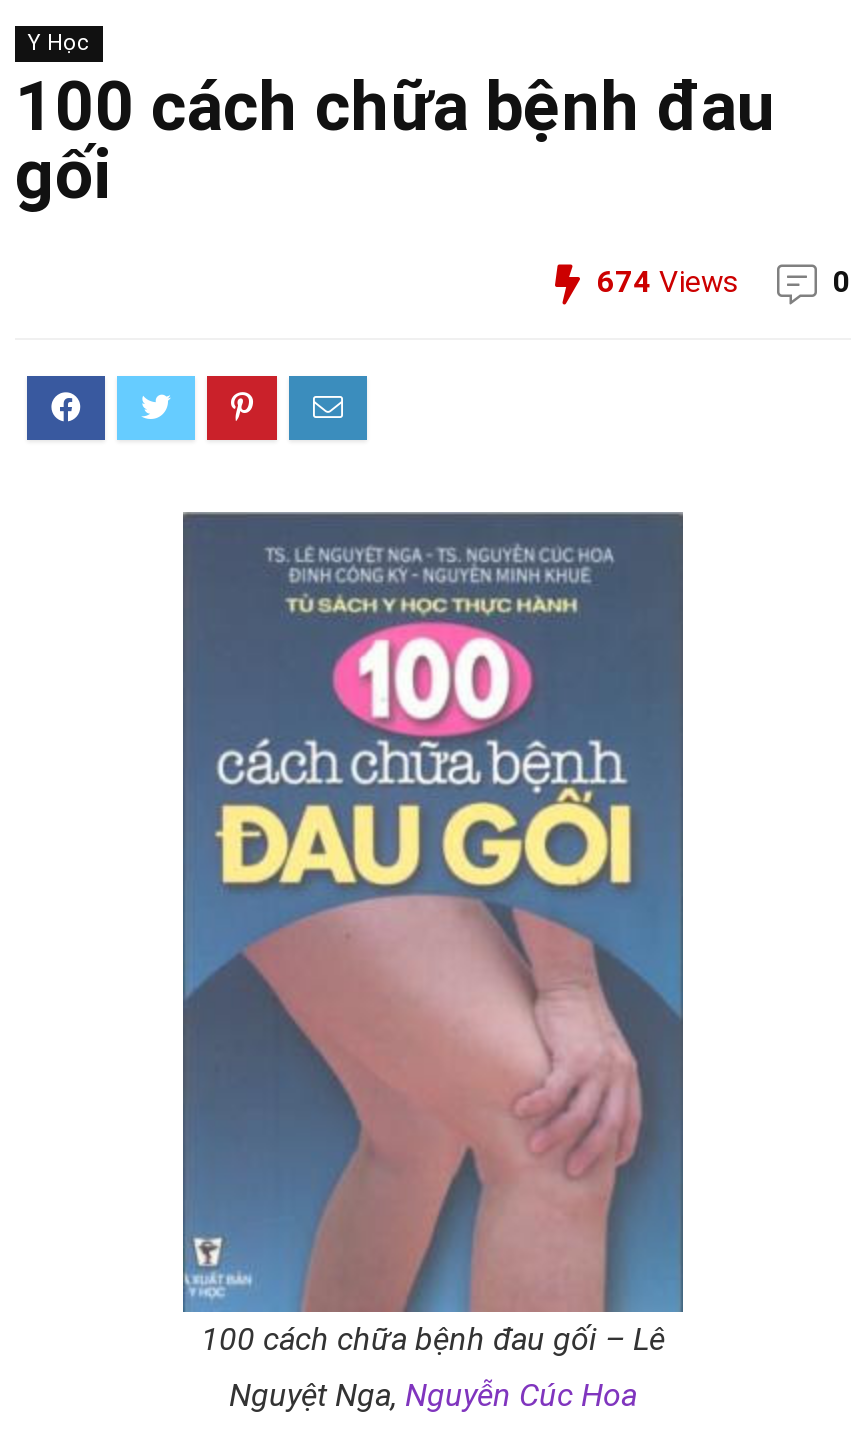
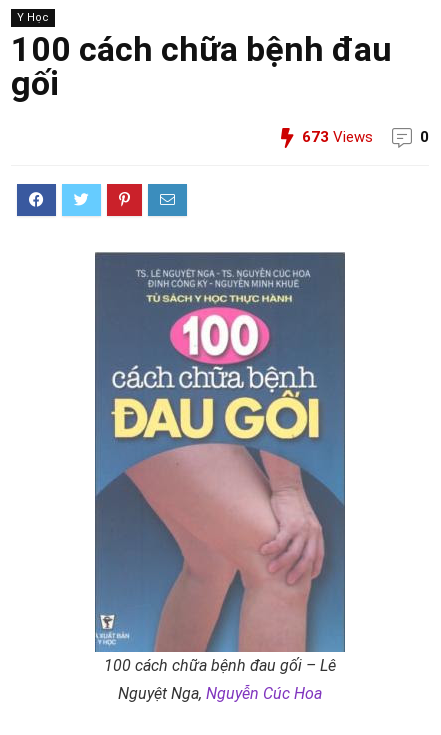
[597,264,739,300] 674 Views -> [302,128,373,146] 673 Views

